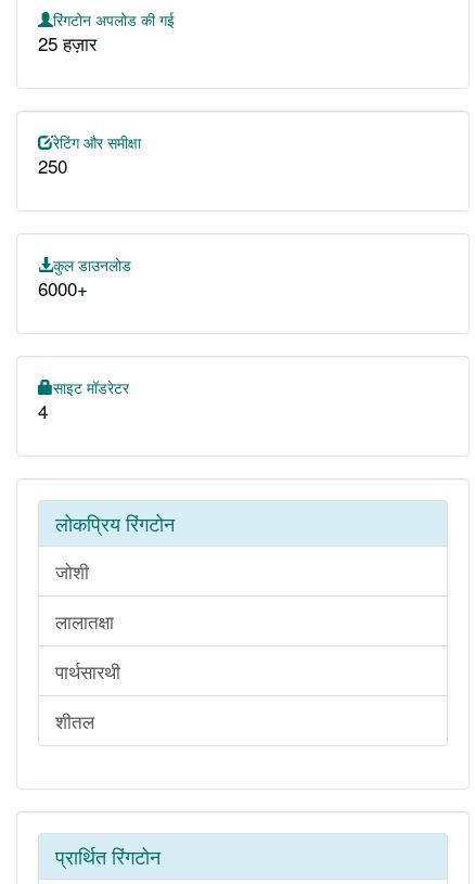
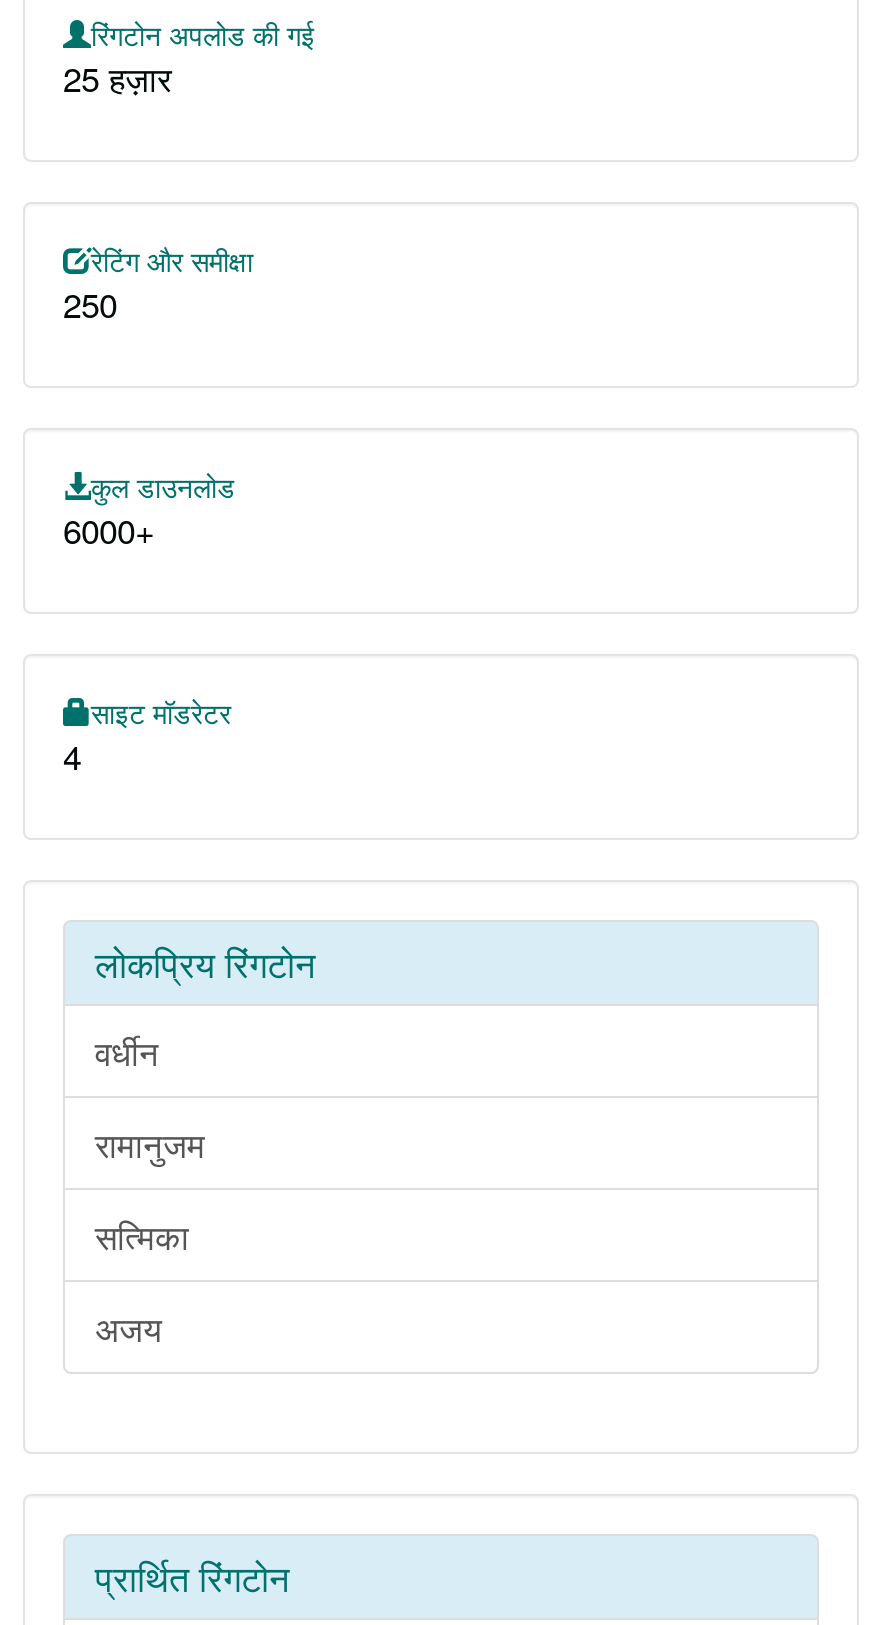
[55,557,89,584] जोशी -> [95,1025,159,1075] वर्धीन
[55,607,114,634] लालातक्षा -> [95,1117,205,1167] रामानुजम
[55,657,120,684] पार्थसारथी -> [95,1209,189,1259] सत्मिका
[55,707,94,734] शीतल -> [95,1301,161,1351] अजय

